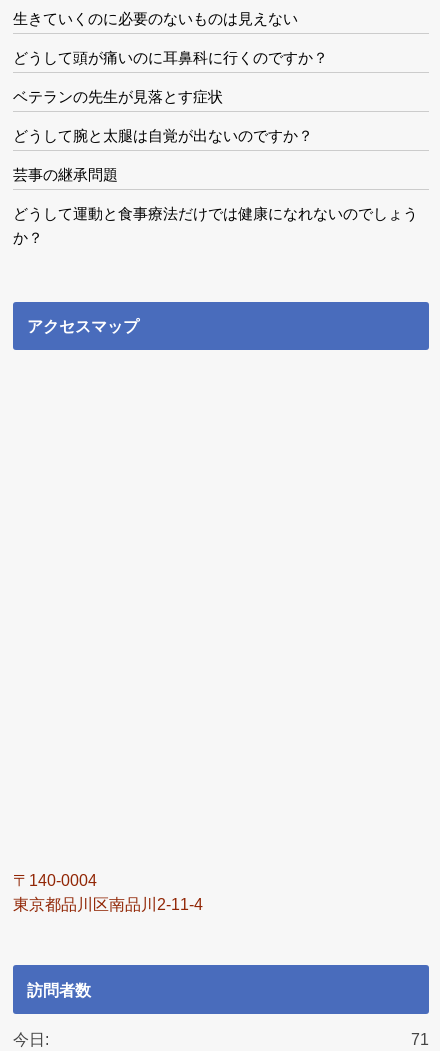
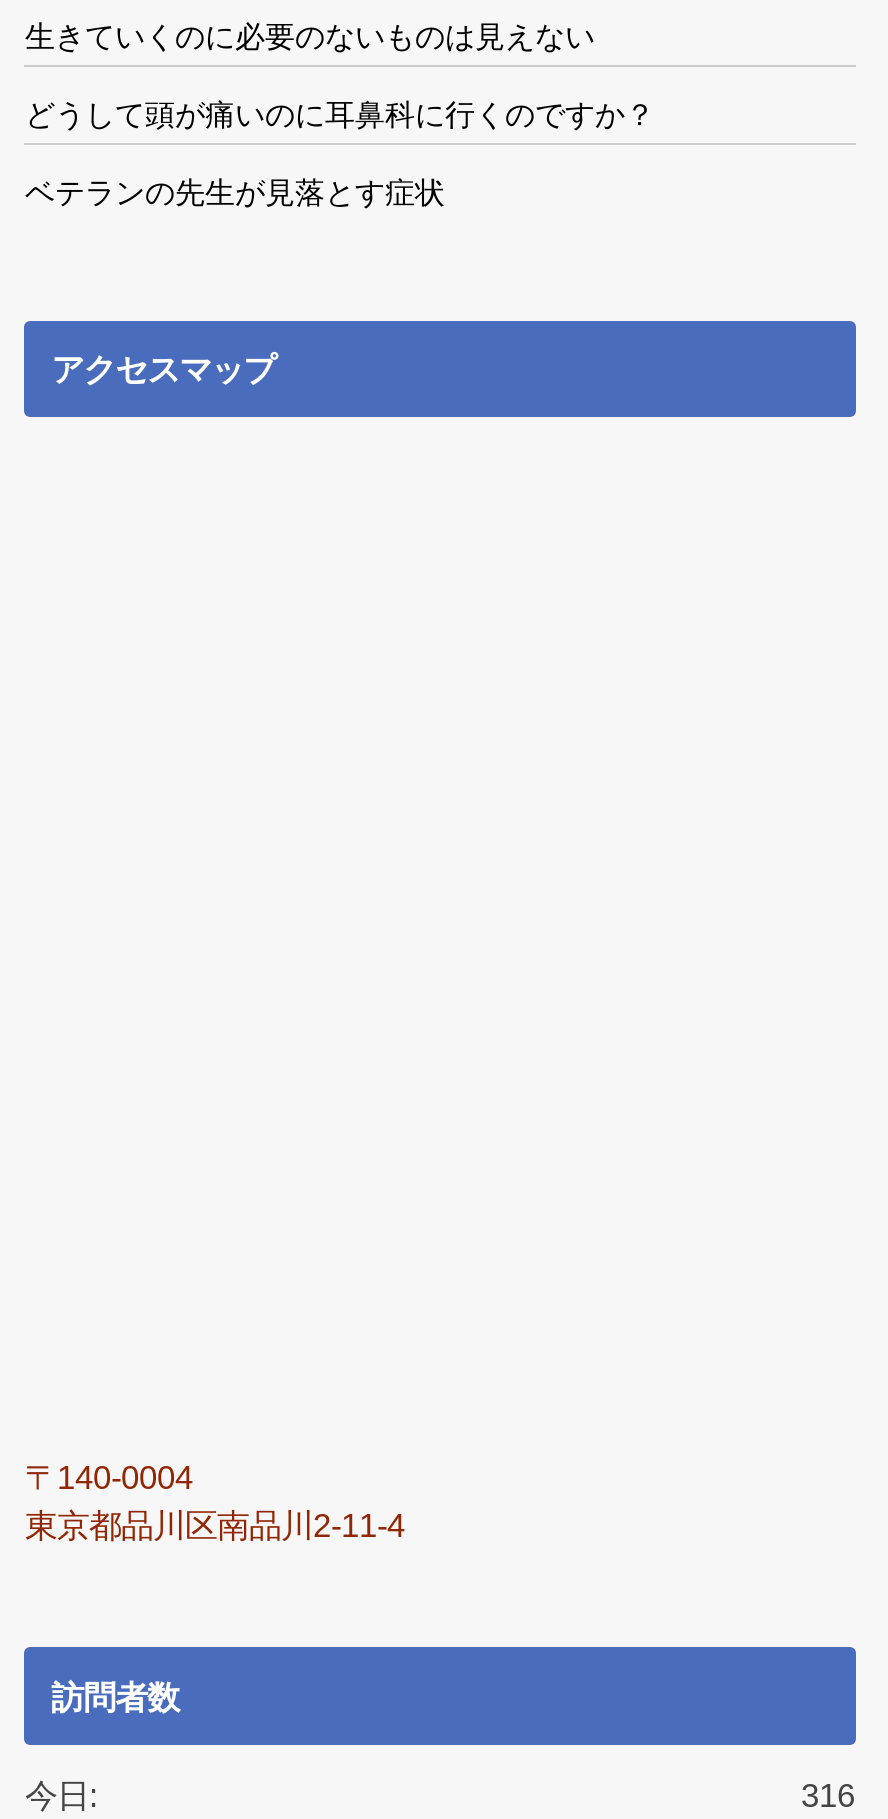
[13,127,418,246] どうして腕と太腿は自覚が出ないのですか？ | 芸事の継承問題 | どうして運動と食事療法だけでは健康になれないのでしょう | か？ -> none
[410,1029,428,1047] 71 -> [801,1776,855,1812] 316

